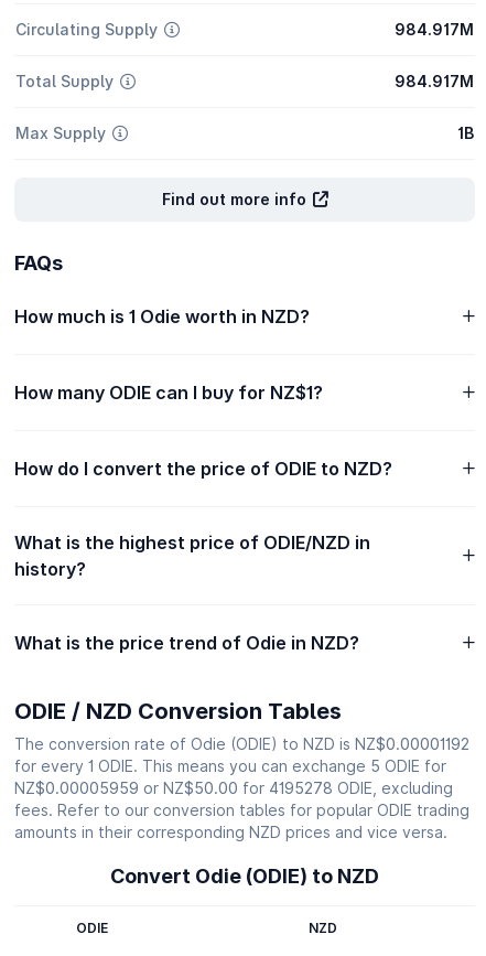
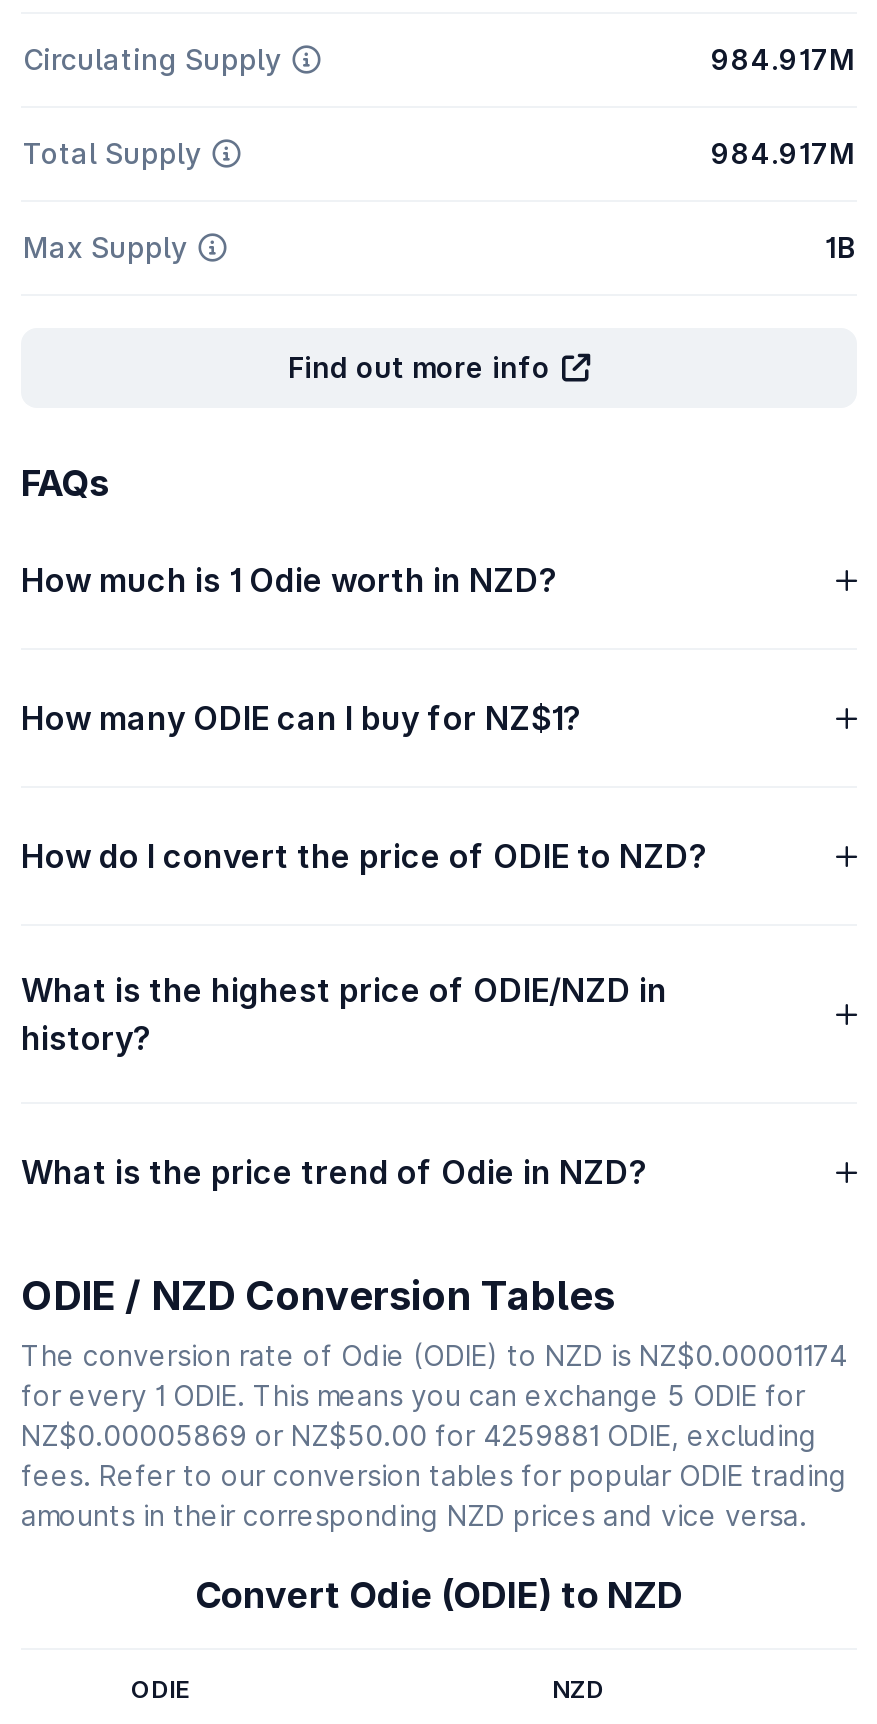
[14,734,469,753] The conversion rate of Odie (ODIE) to NZD is NZ$0.00001192 -> [21,1338,847,1372] The conversion rate of Odie (ODIE) to NZD is NZ$0.00001174
[14,778,453,797] NZ$0.00005959 or NZ$50.00 for 4195278 ODIE, excluding -> [21,1418,817,1452] NZ$0.00005869 or NZ$50.00 for 4259881 ODIE, excluding

